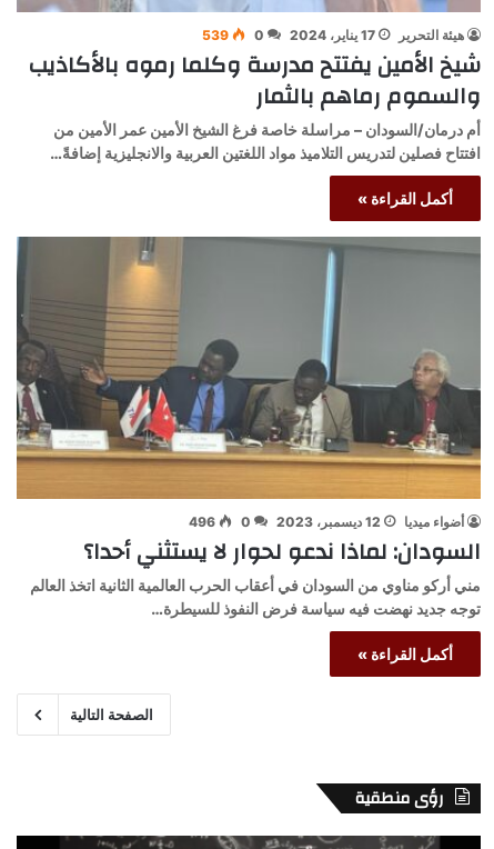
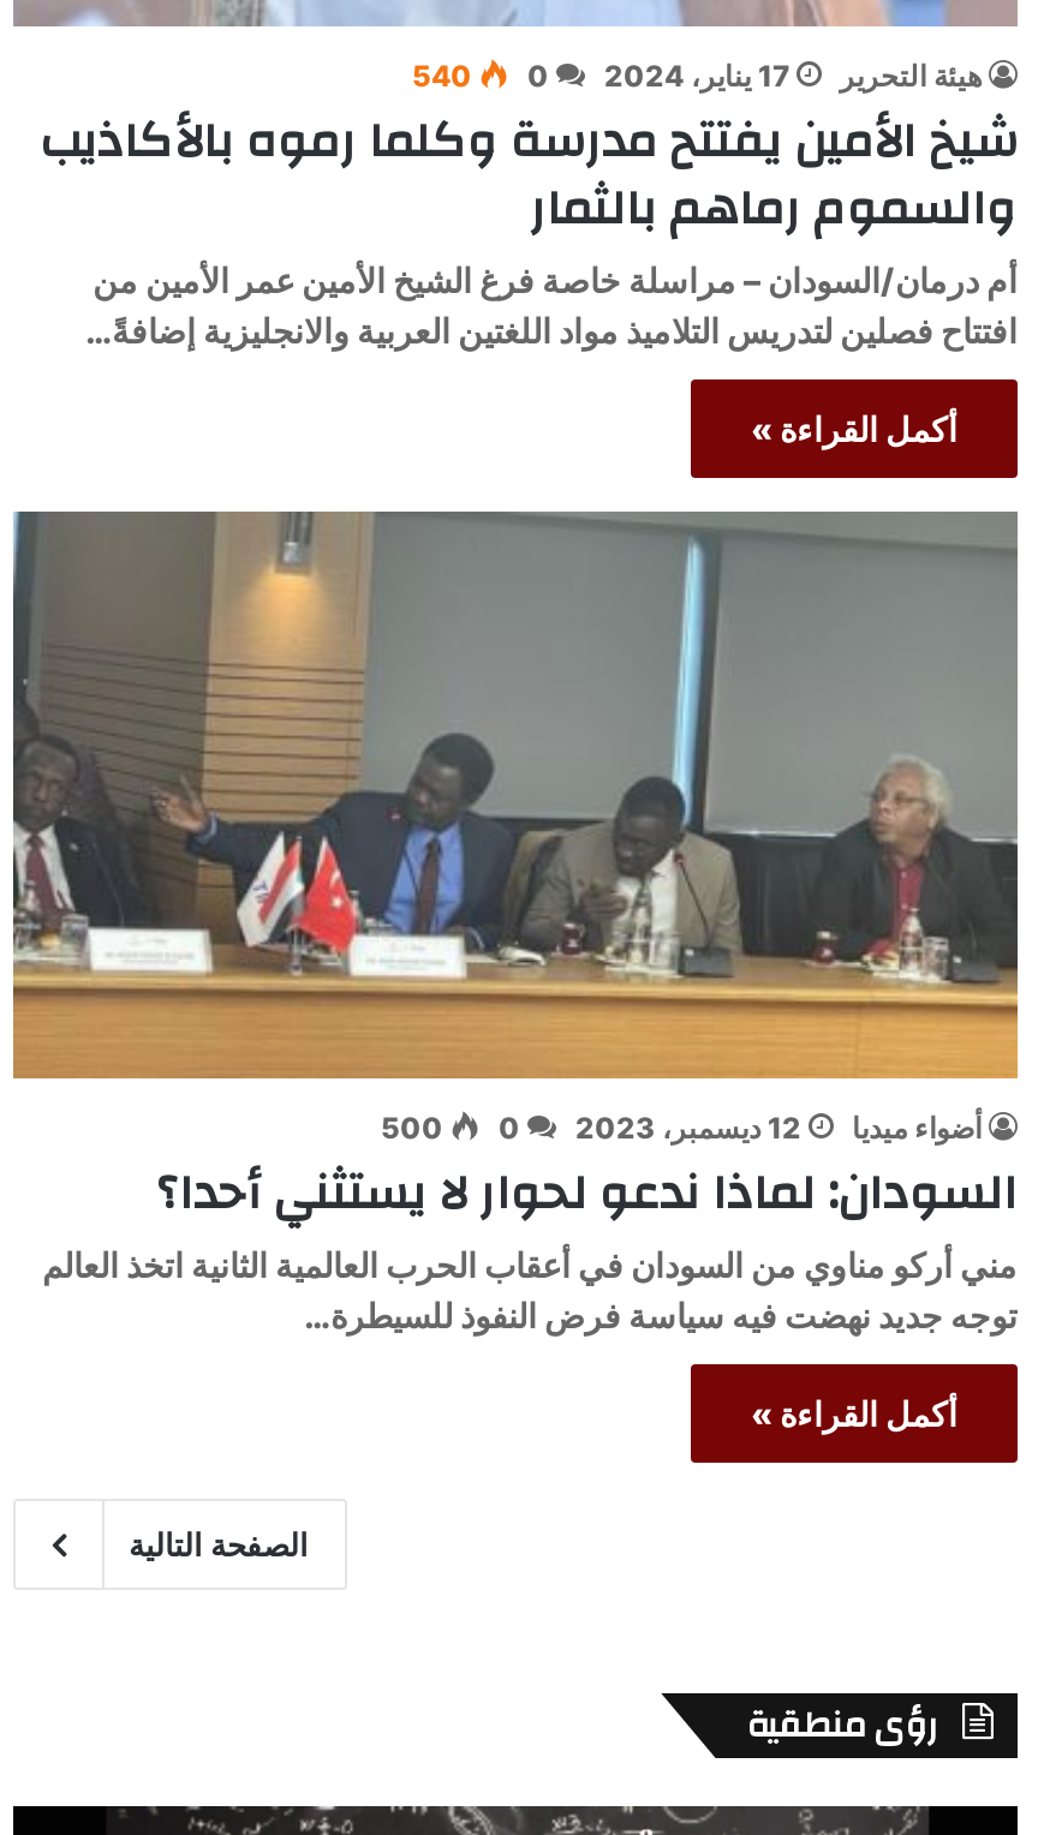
[202,27,264,43] 539 0 -> [412,58,549,94] 540 0
[189,513,251,530] 496 0 -> [381,1109,520,1145] 500 0

